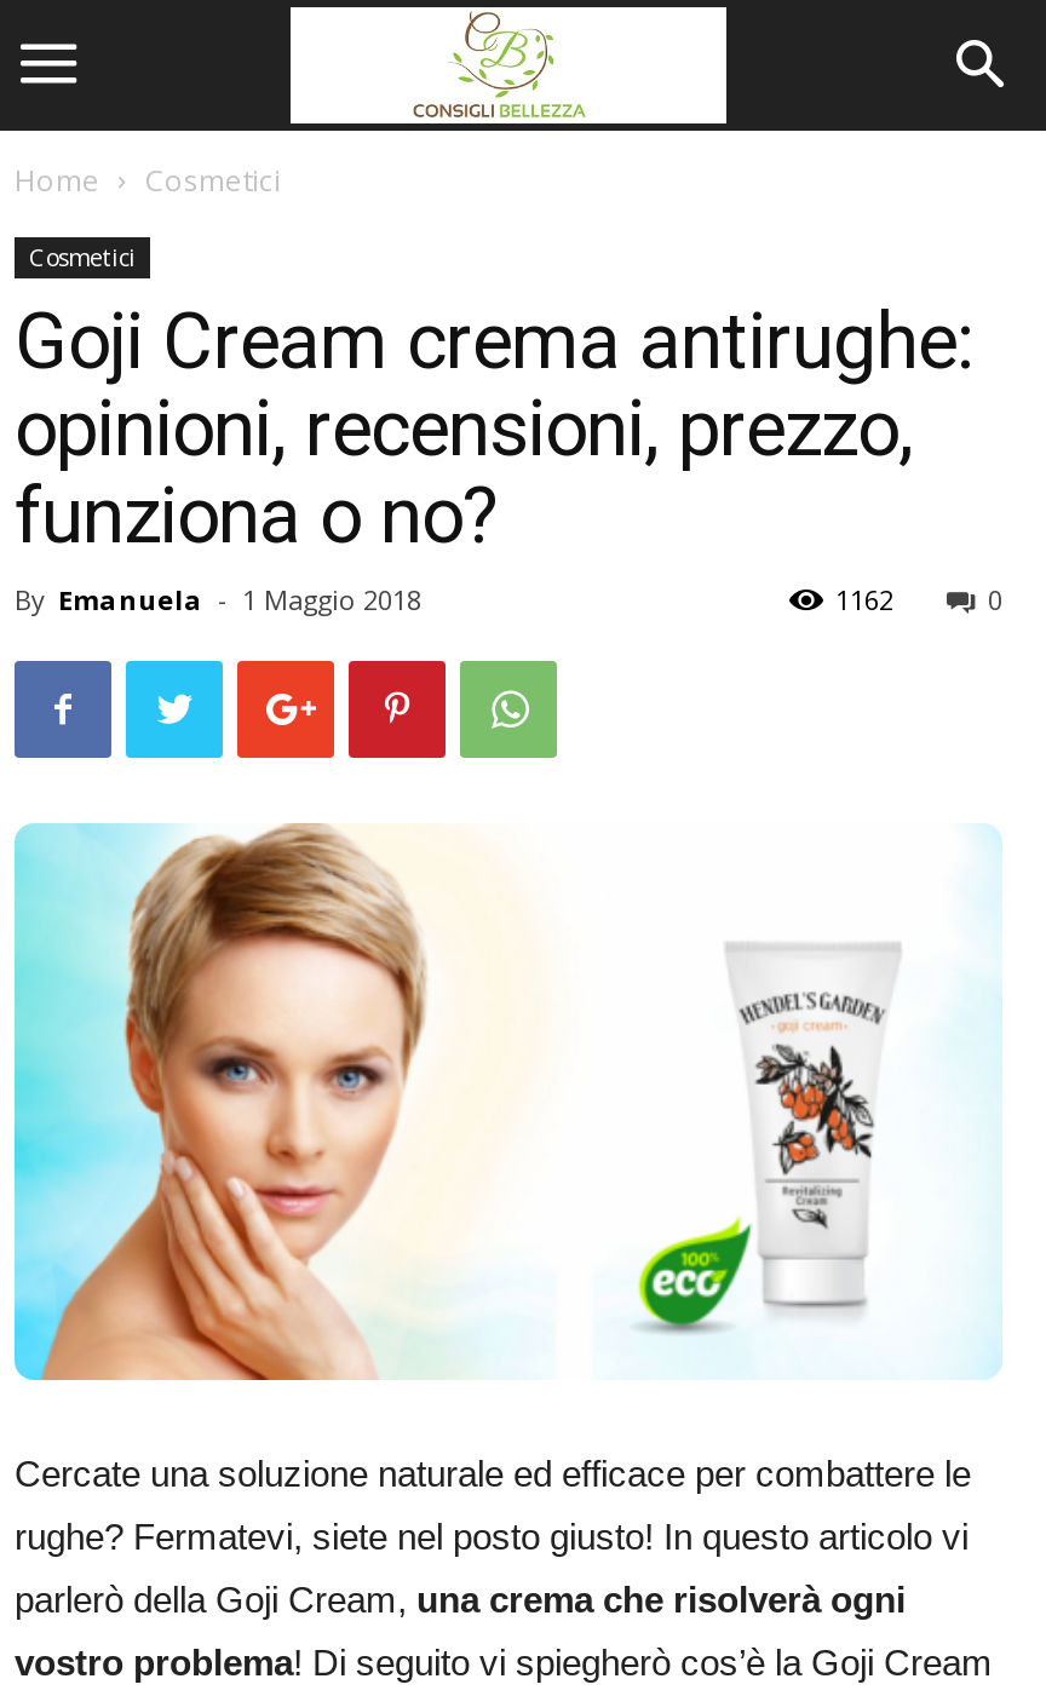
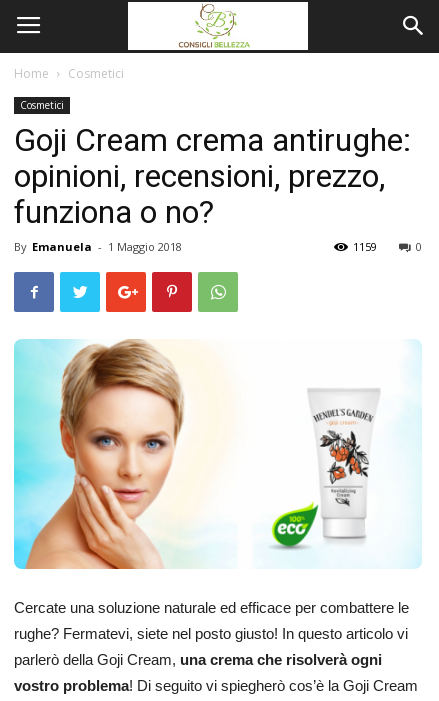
[835,581,893,617] 1162 -> [353,239,377,254] 1159

